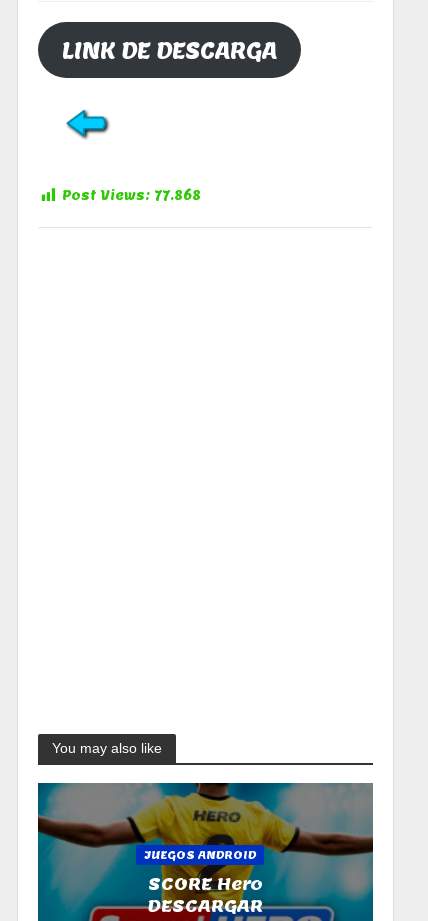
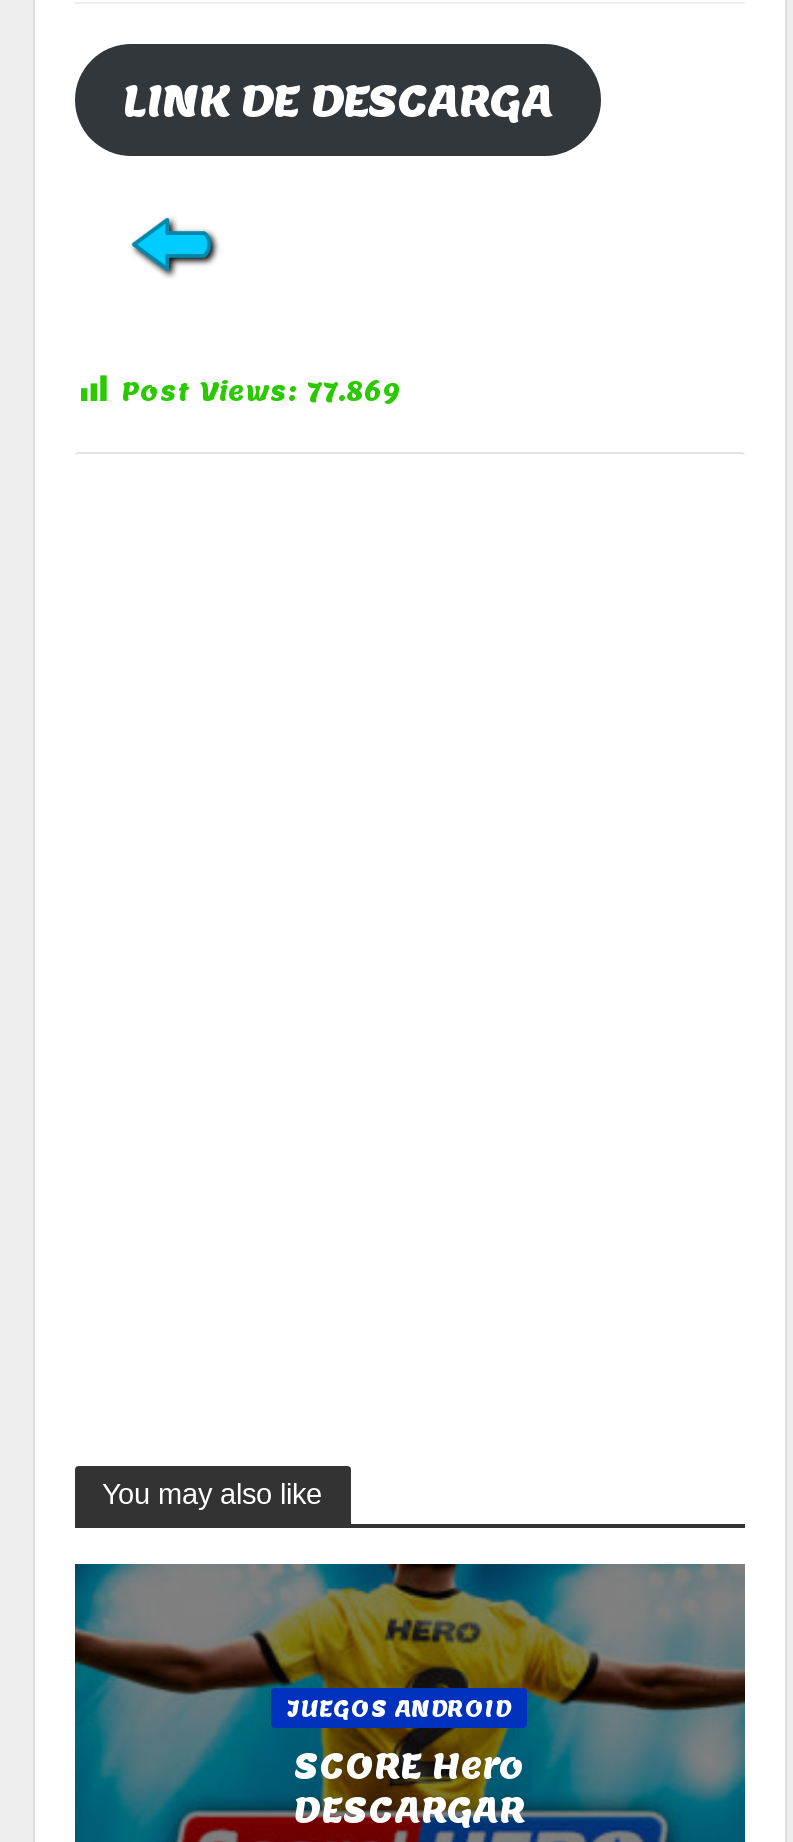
[61,187,200,204] Post Views: 77.868 -> [122,374,400,408] Post Views: 77.869

